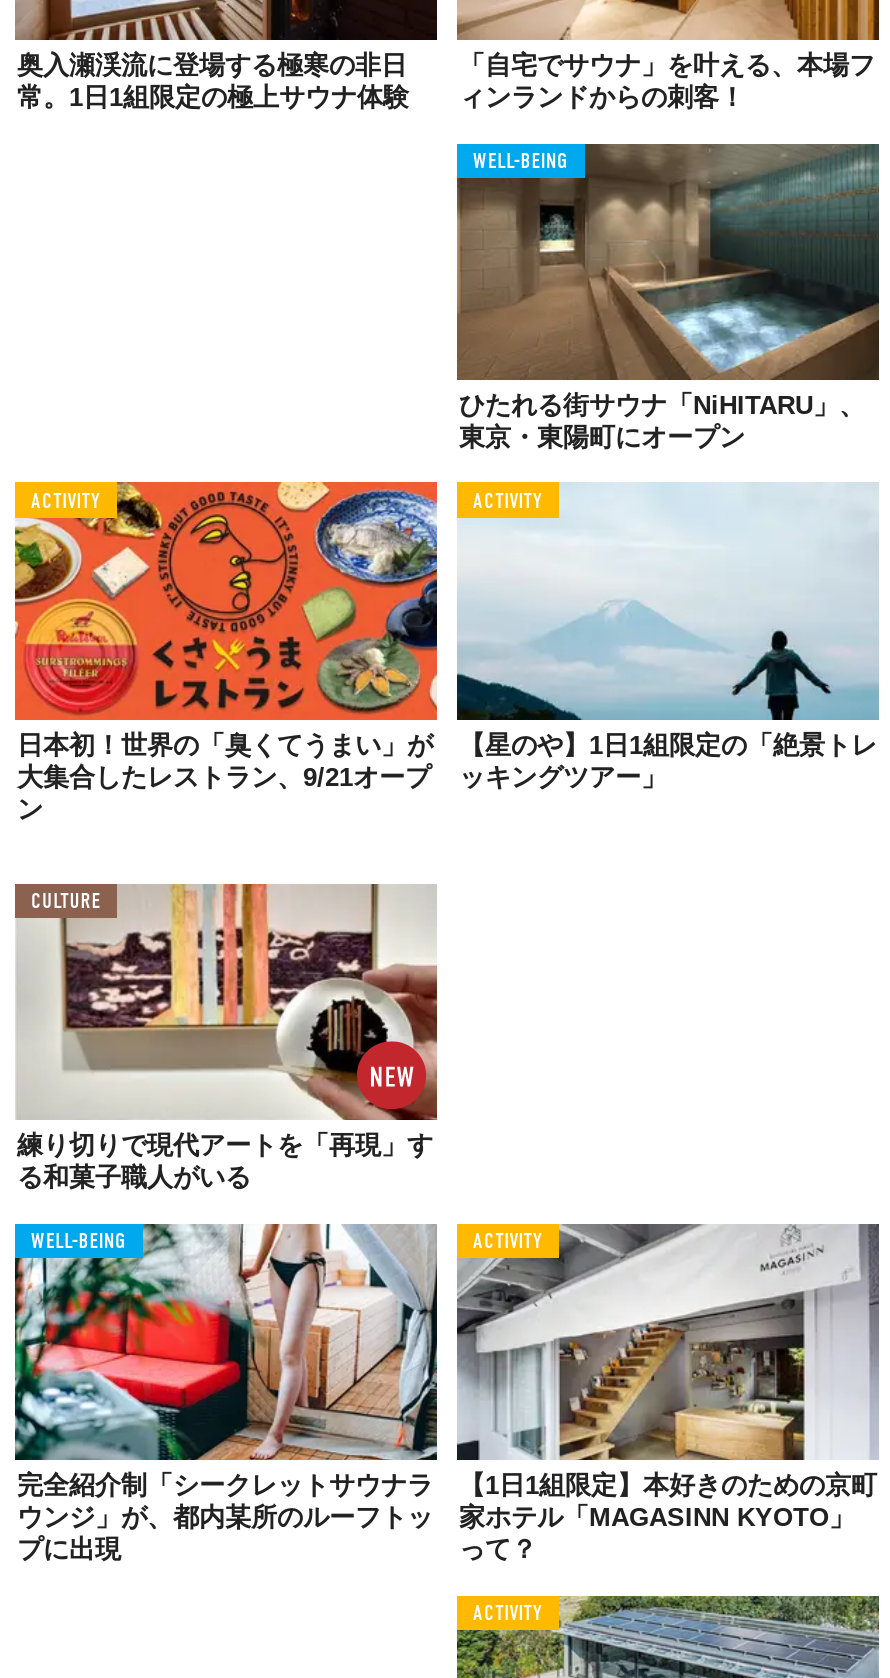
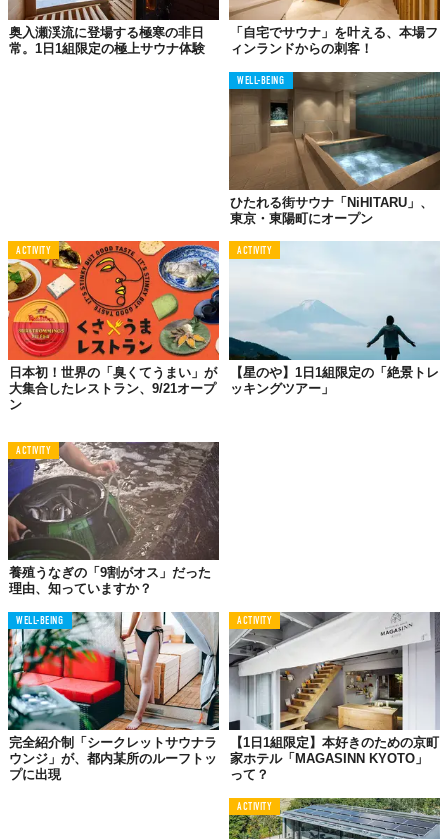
[15,882,439,1116] [image] | CULTURE -> [7,441,220,558] [image] | ACTIVITY
[17,1131,433,1193] 練り切りで現代アートを「再現」す | る和菓子職人がいる -> [9,565,211,596] 養殖うなぎの「9割がオス」だった | 理由、知っていますか？

